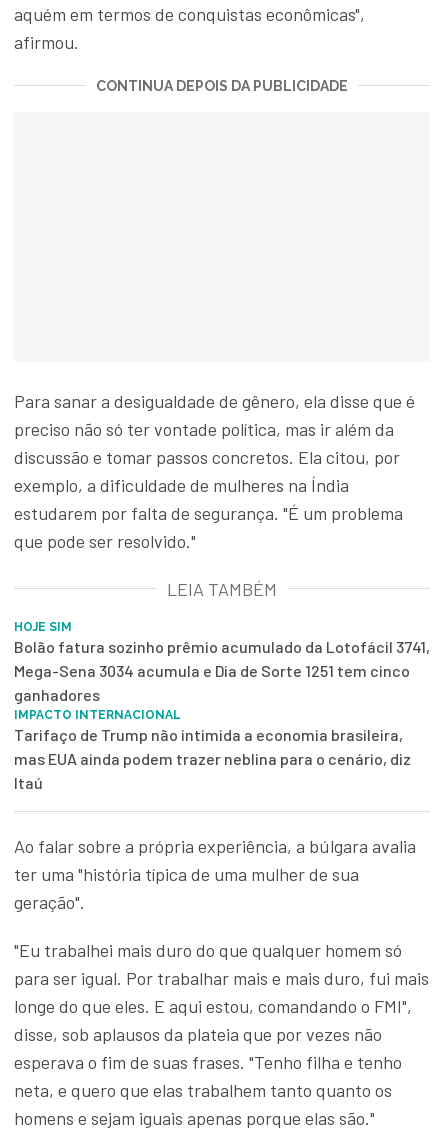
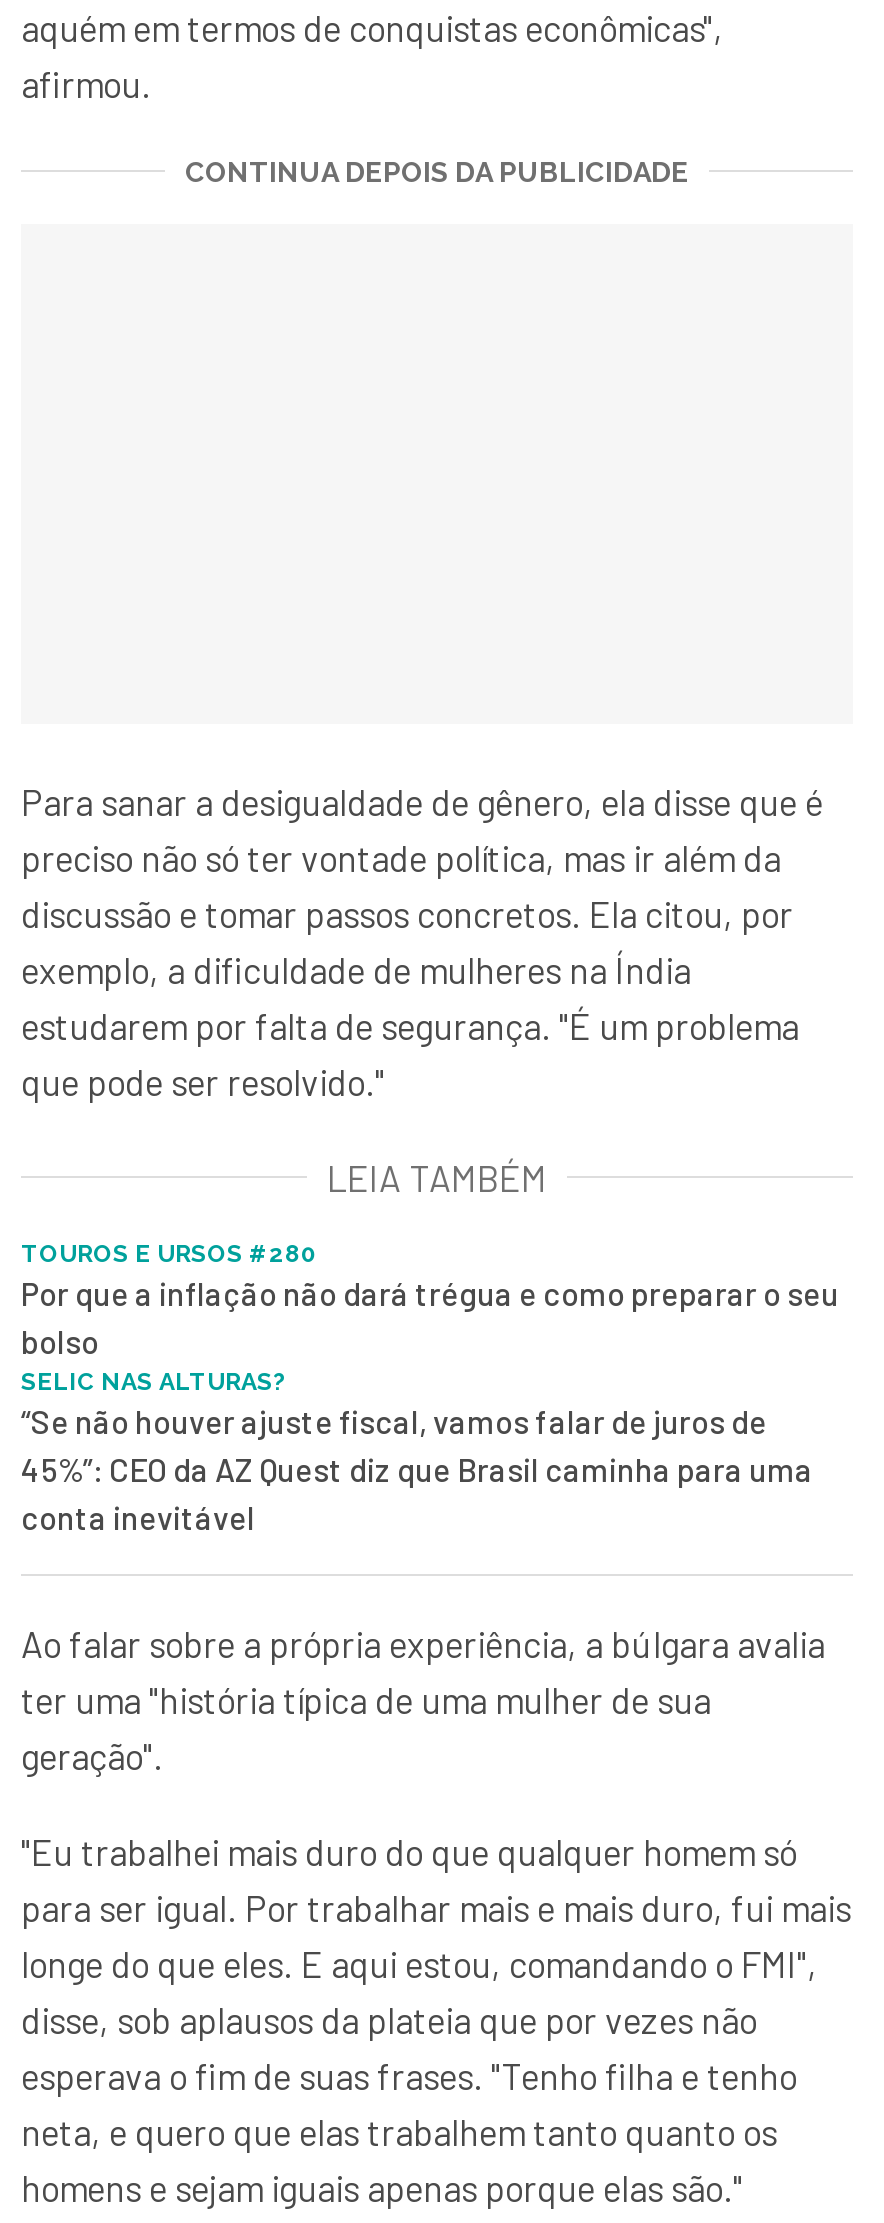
[14,620,430,792] HOJE SIM | Bolão fatura sozinho prêmio acumulado da Lotofácil 3741, | Mega-Sena 3034 acumula e Dia de Sorte 1251 tem cinco | ganhadores | IMPACTO INTERNACIONAL | Tarifaço de Trump não intimida a economia brasileira, | mas EUA ainda podem trazer neblina para o cenário, diz | Itaú -> [21,1240,839,1536] TOUROS E URSOS #280 | Por que a inflação não dará trégua e como preparar o seu | bolso | SELIC NAS ALTURAS? | “Se não houver ajuste fiscal, vamos falar de juros de | 45%”: CEO da AZ Quest diz que Brasil caminha para uma | conta inevitável

